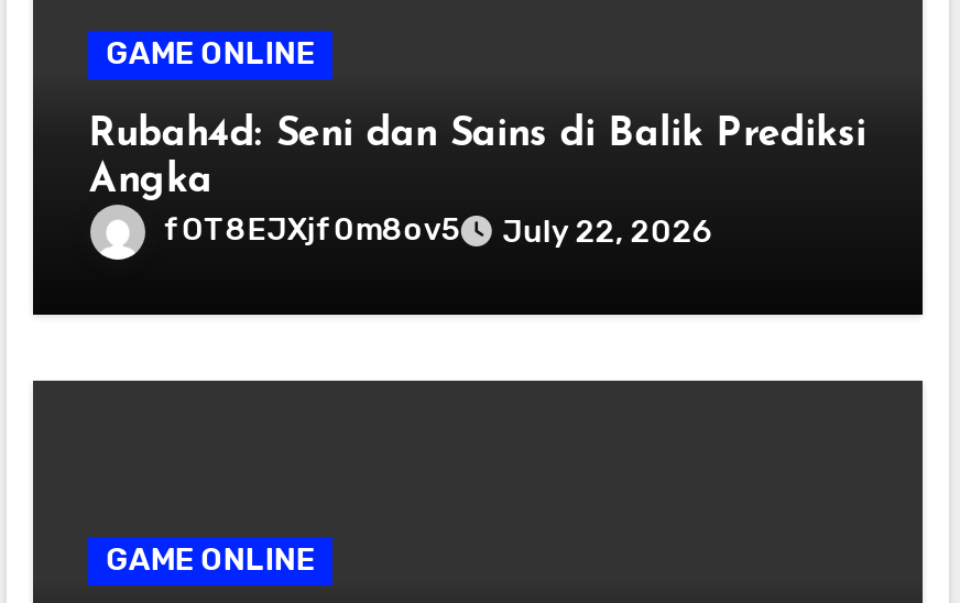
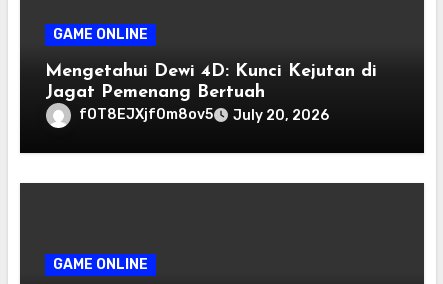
[89,114,866,202] Rubah4d: Seni dan Sains di Balik Prediksi | Angka -> [45,62,377,102] Mengetahui Dewi 4D: Kunci Kejutan di | Jagat Pemenang Bertuah
[503,213,712,251] July 22, 2026 -> [233,107,329,124] July 20, 2026

